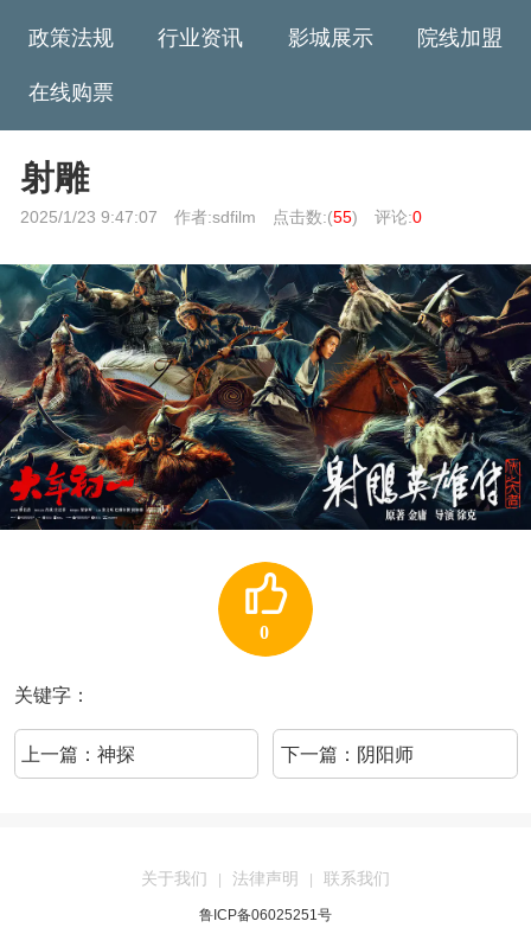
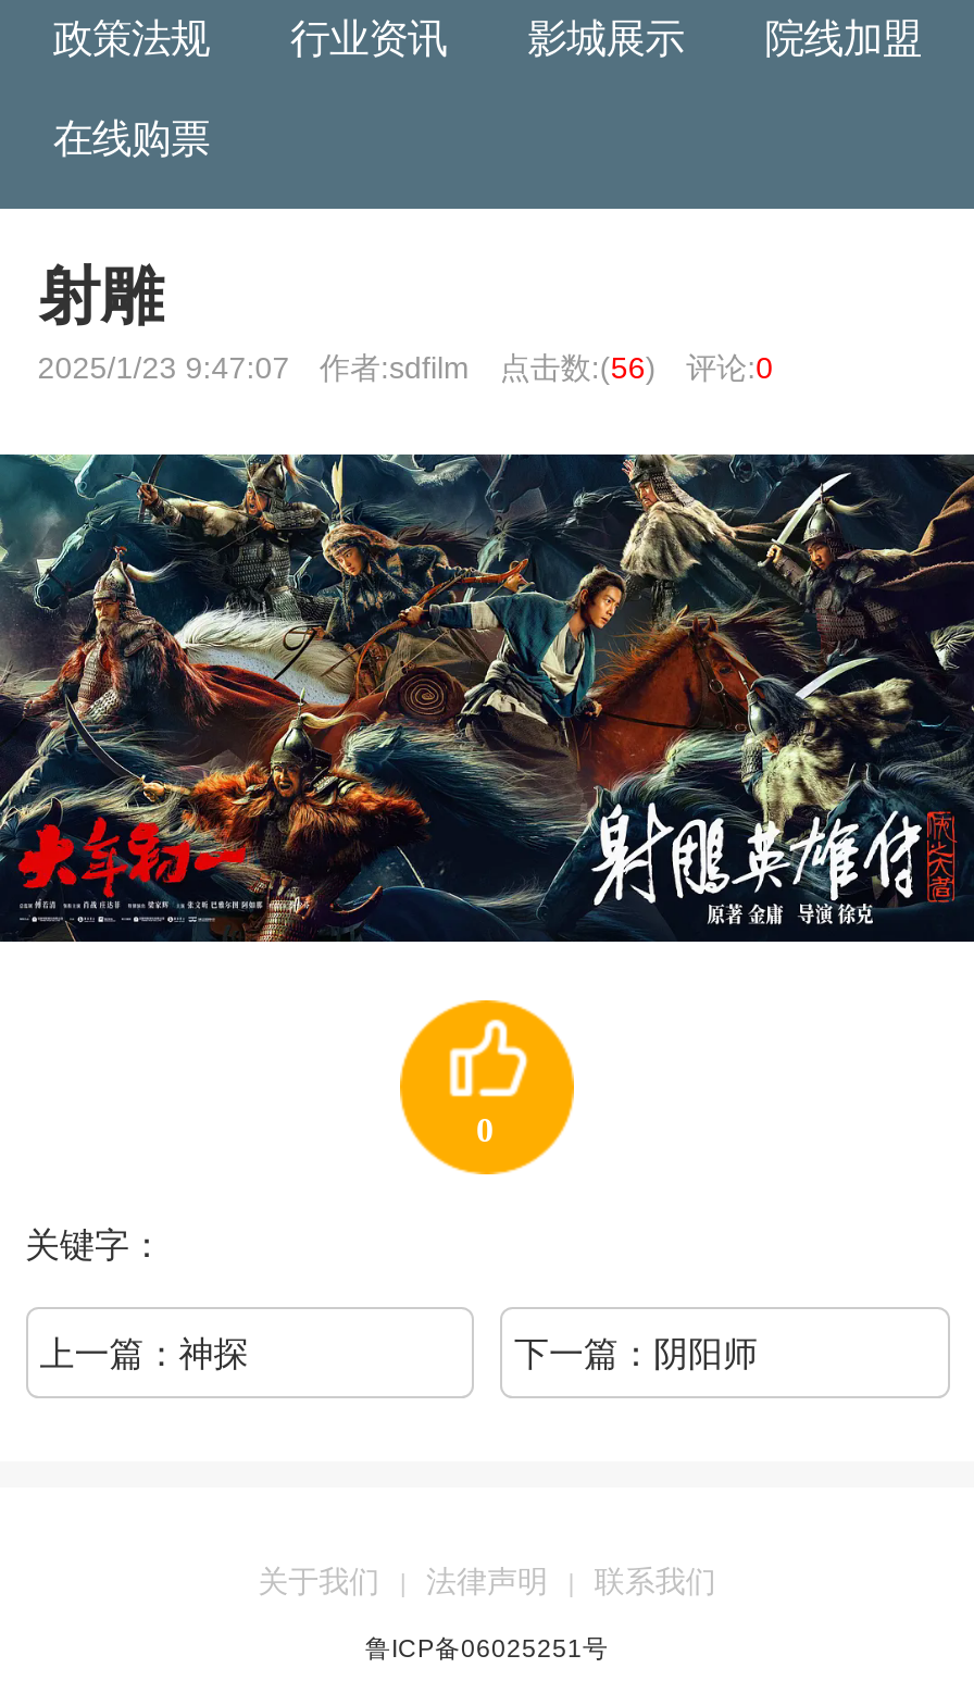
[20,209,421,227] 2025/1/23 9:47:07 作者:sdfilm 点击数:(55) 评论:0 -> [37,353,773,386] 2025/1/23 9:47:07 作者:sdfilm 点击数:(56) 评论:0

